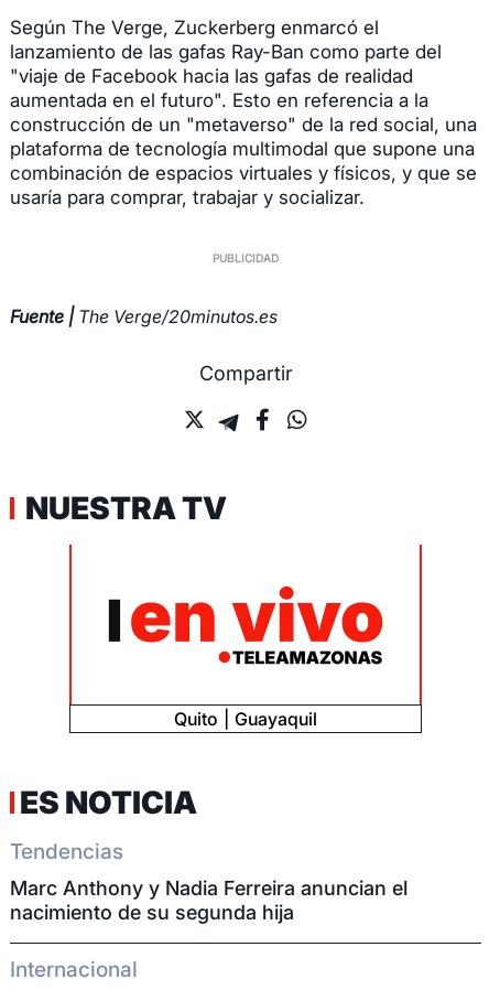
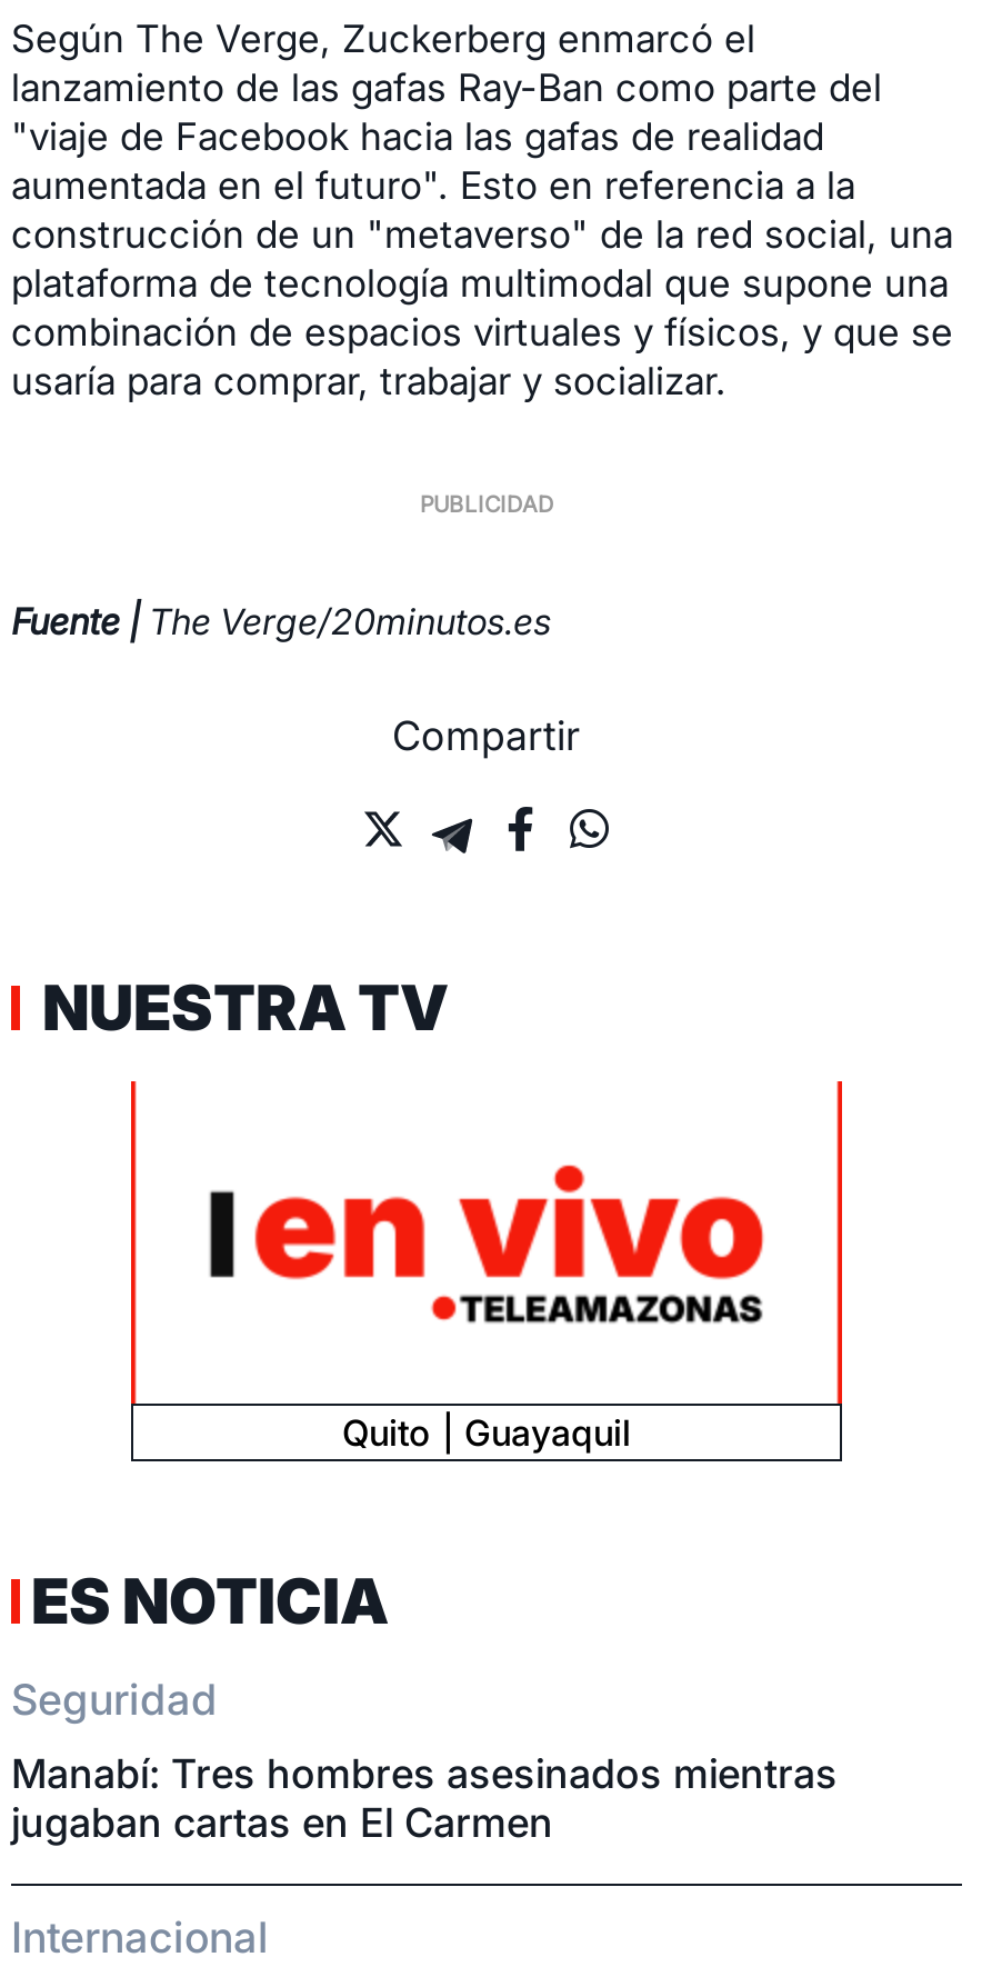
[10,840,123,865] Tendencias -> [11,1676,218,1727] Seguridad
[10,877,407,924] Marc Anthony y Nadia Ferreira anuncian el | nacimiento de su segunda hija -> [11,1751,838,1847] Manabí: Tres hombres asesinados mientras | jugaban cartas en El Carmen

